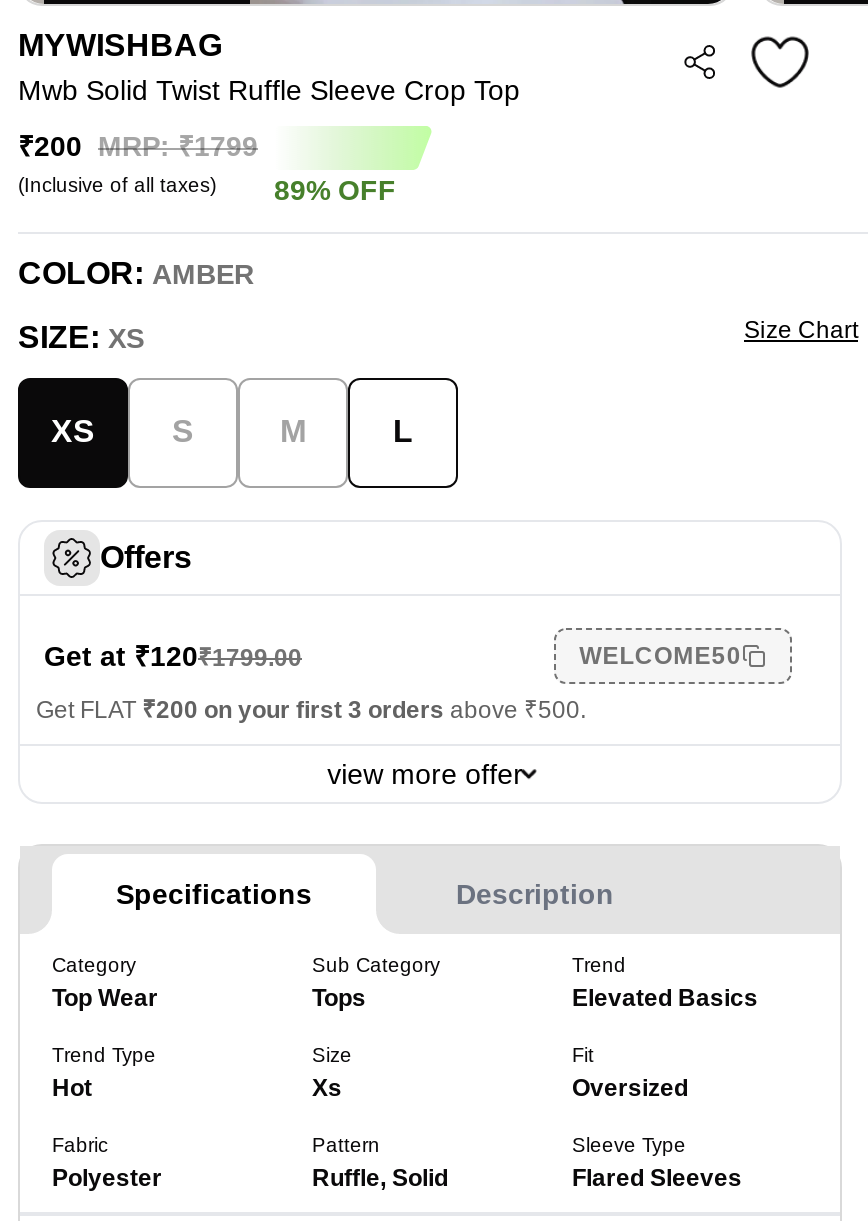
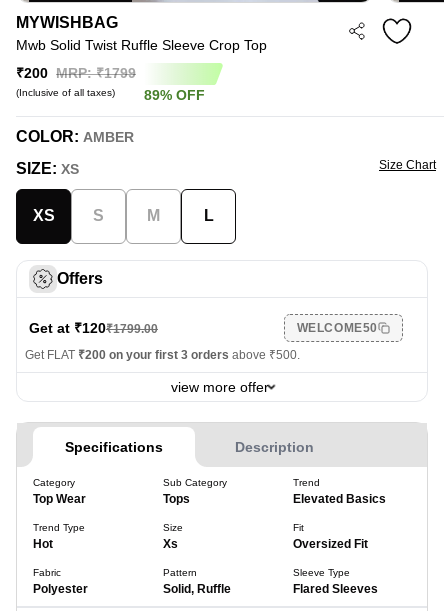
[572,1074,688,1102] Oversized -> [293,537,368,551] Oversized Fit
[312,1164,448,1192] Ruffle, Solid -> [163,582,231,596] Solid, Ruffle

